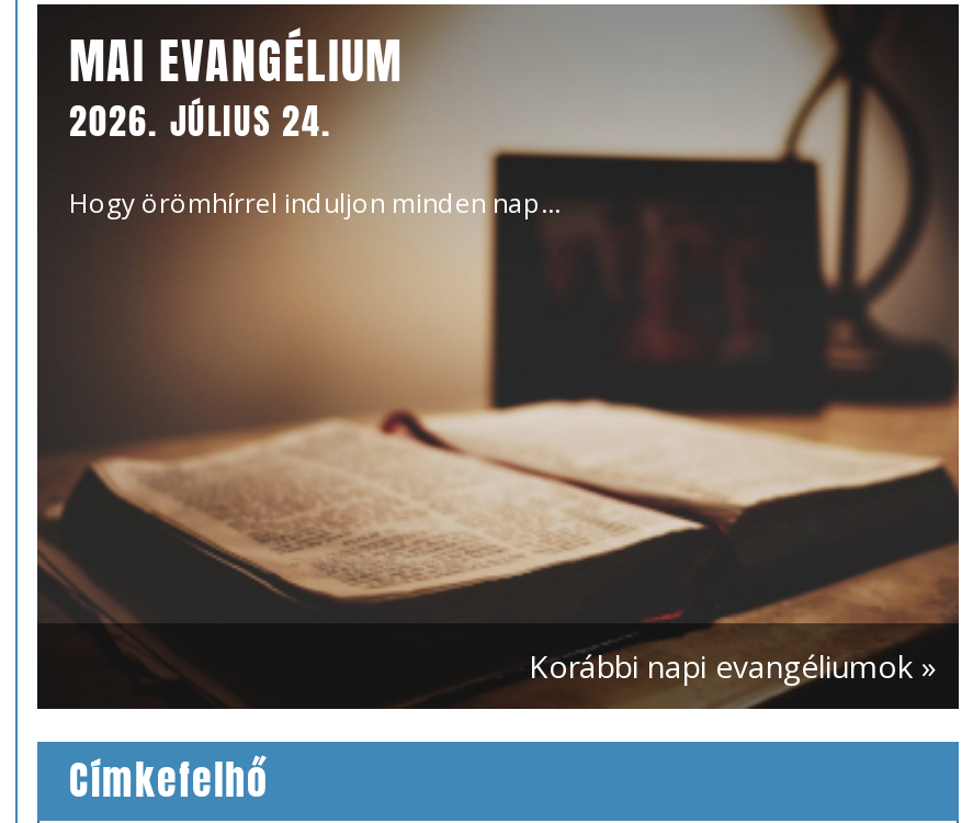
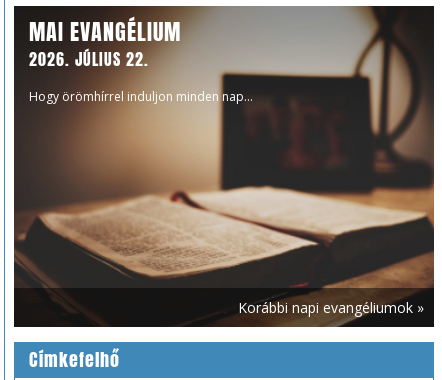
[69,96,332,146] 2026. JÚLIUS 24. -> [28,48,148,71] 2026. JÚLIUS 22.

